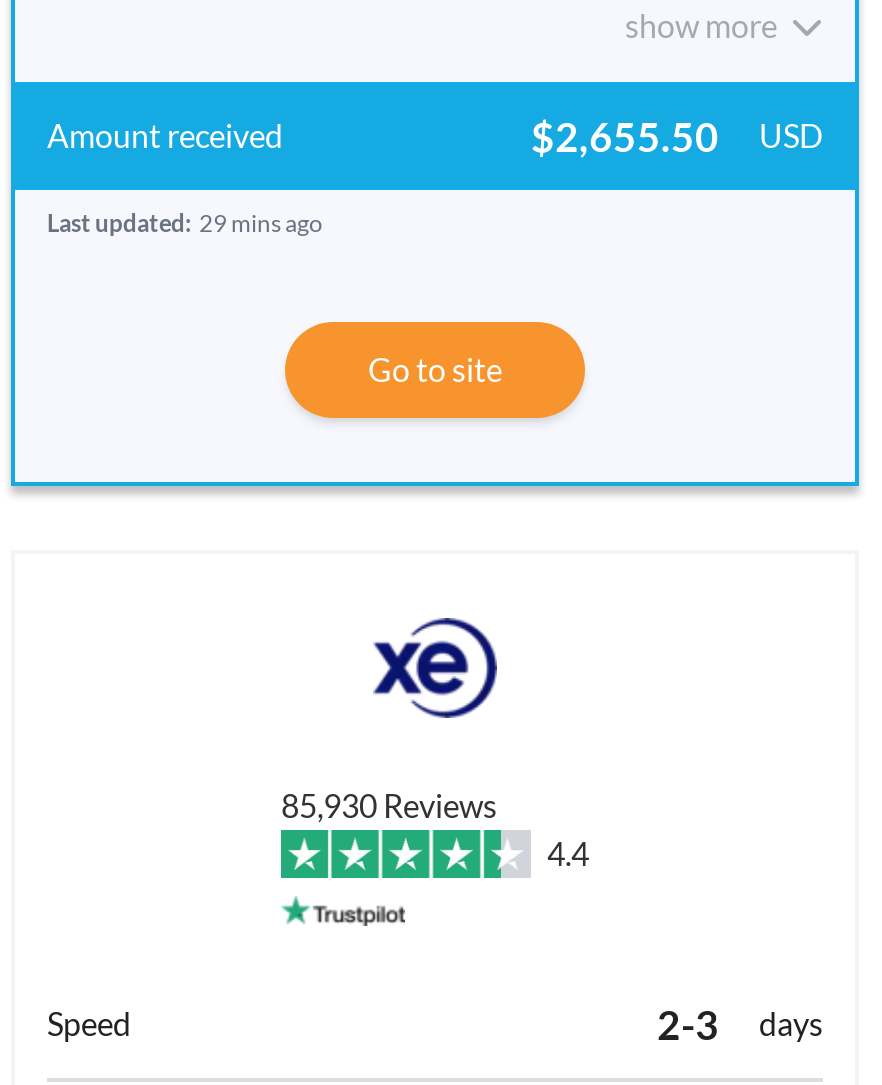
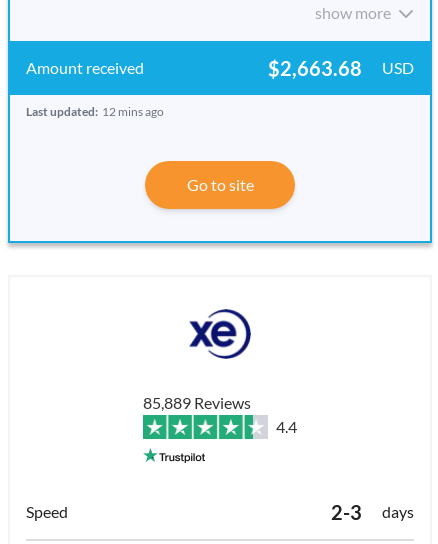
[531,112,823,160] $2,655.50 USD -> [268,56,414,80] $2,663.68 USD
[47,208,323,238] Last updated: 29 mins ago -> [26,104,164,119] Last updated: 12 mins ago
[281,786,497,824] 85,930 Reviews -> [143,393,251,412] 85,889 Reviews

